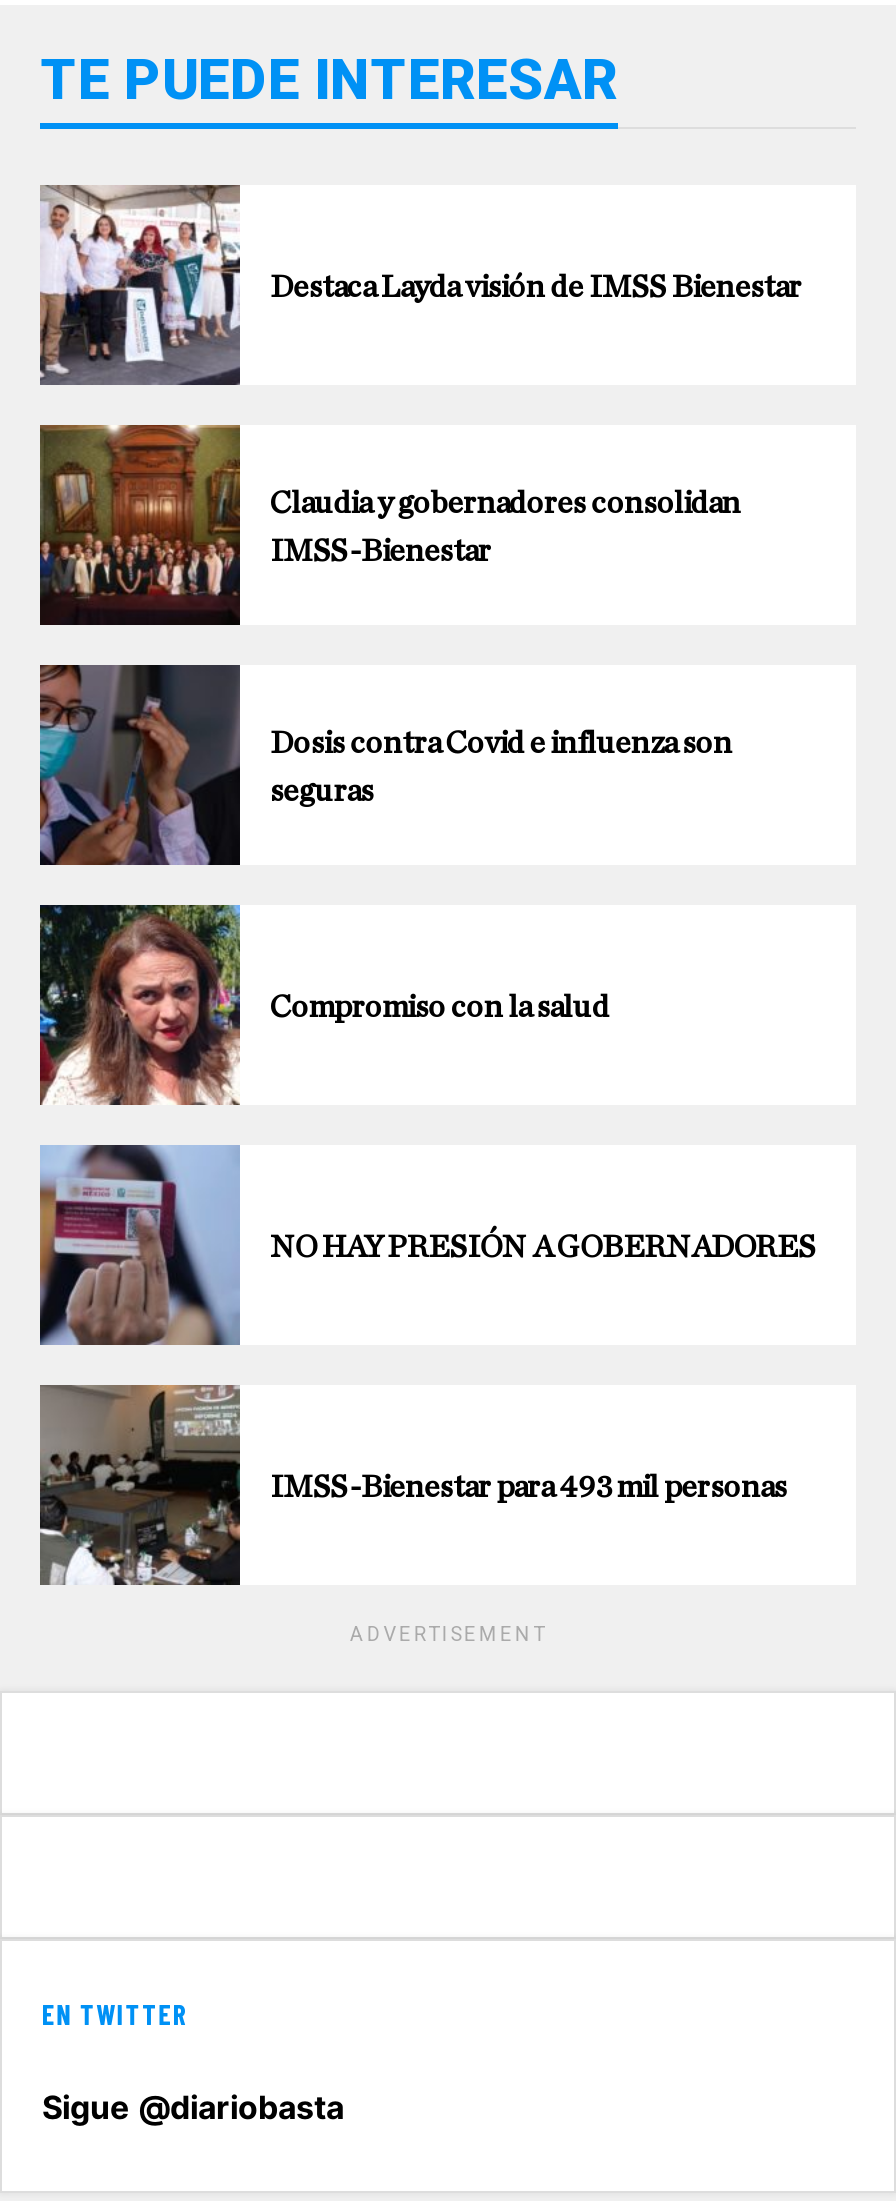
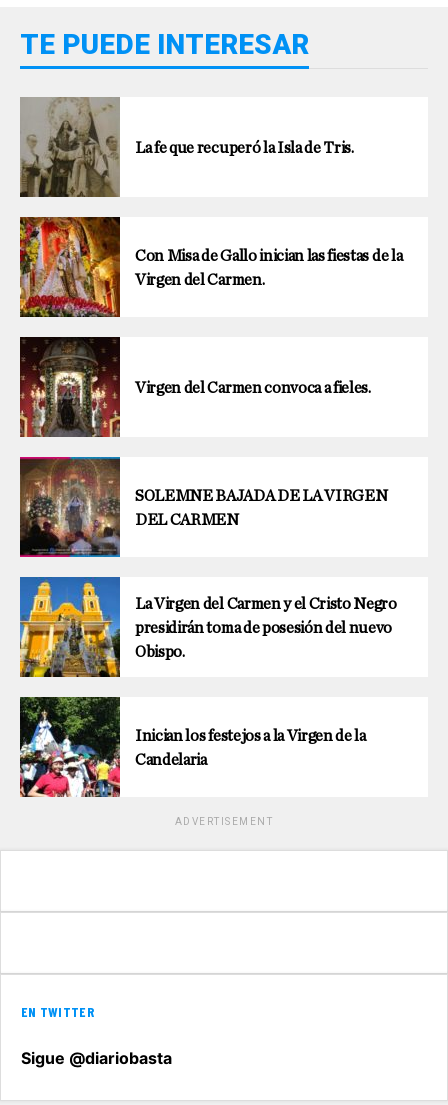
[40,185,802,385] [image] | Destaca Layda visión de IMSS Bienestar -> [20,97,354,198] [image] | La fe que recuperó la Isla de Tris.
[38,423,741,627] [image] | Claudia y gobernadores consolidan | IMSS-Bienestar -> [19,216,402,318] [image] | Con Misa de Gallo inician las fiestas de la | Virgen del Carmen.
[38,663,732,867] [image] | Dosis contra Covid e influenza son | seguras -> [19,337,371,438] [image] | Virgen del Carmen convoca a fieles.
[38,903,609,1107] [image] | Compromiso con la salud -> [19,456,387,558] [image] | SOLEMNE BAJADA DE LA VIRGEN | DEL CARMEN
[38,1143,815,1347] [image] | NO HAY PRESIÓN A GOBERNADORES -> [19,576,397,678] [image] | La Virgen del Carmen y el Cristo Negro | presidirán toma de posesión del nuevo | Obispo.
[38,1383,787,1587] [image] | IMSS-Bienestar para 493 mil personas -> [20,696,366,798] [image] | Inician los festejos a la Virgen de la | Candelaria

